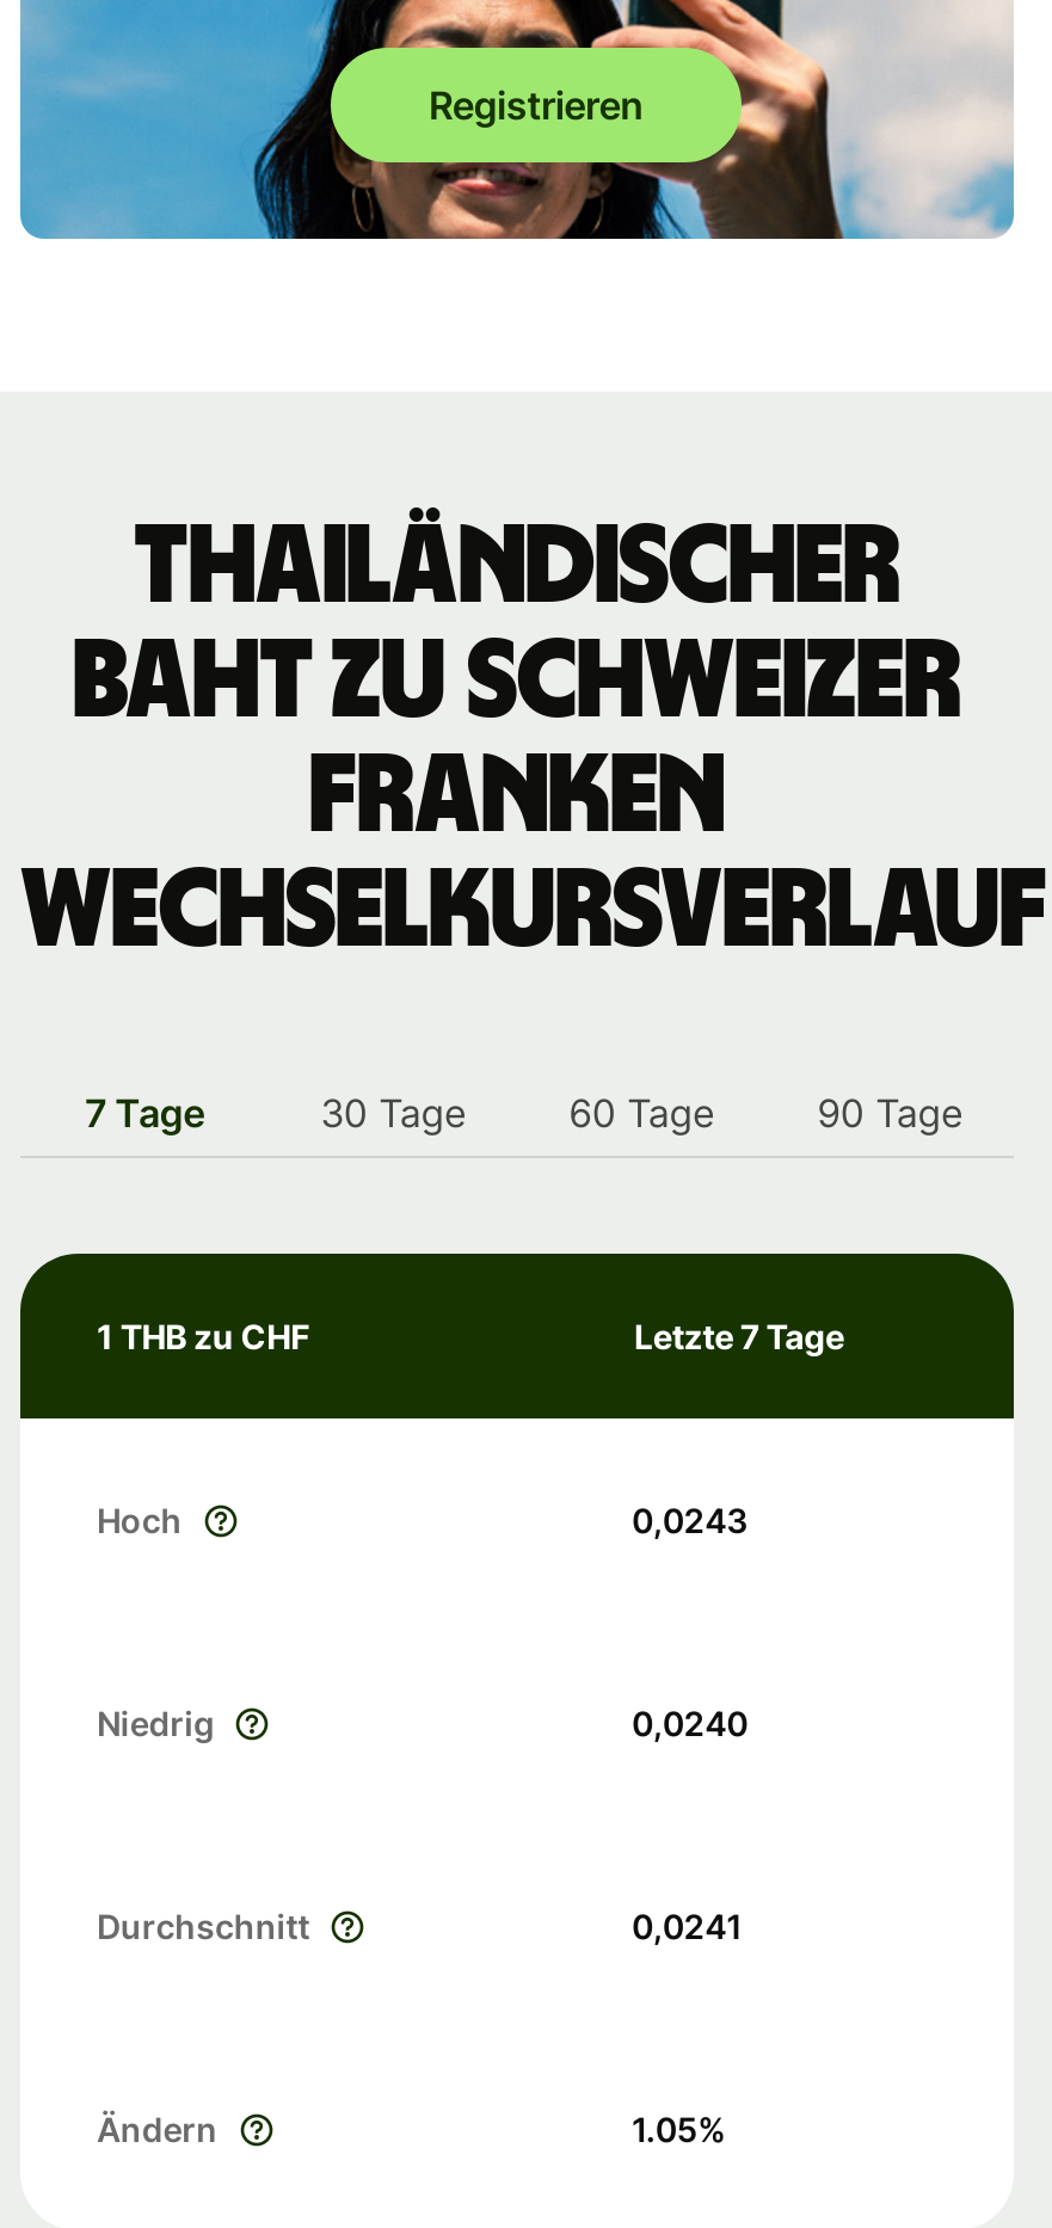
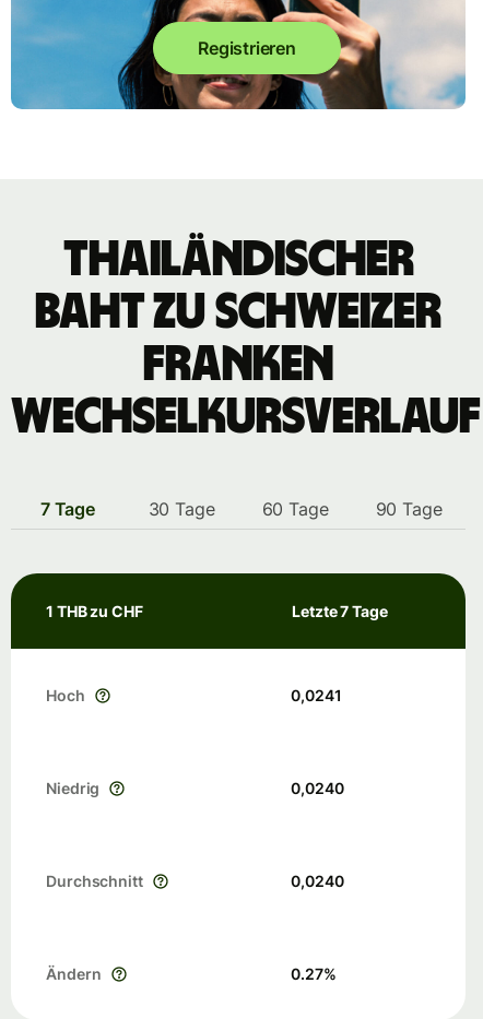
[632,1500,748,1540] 0,0243 -> [291,686,341,704] 0,0241
[632,1906,743,1946] 0,0241 -> [291,872,344,890] 0,0240
[632,2109,726,2149] 1.05% -> [291,964,336,983] 0.27%

